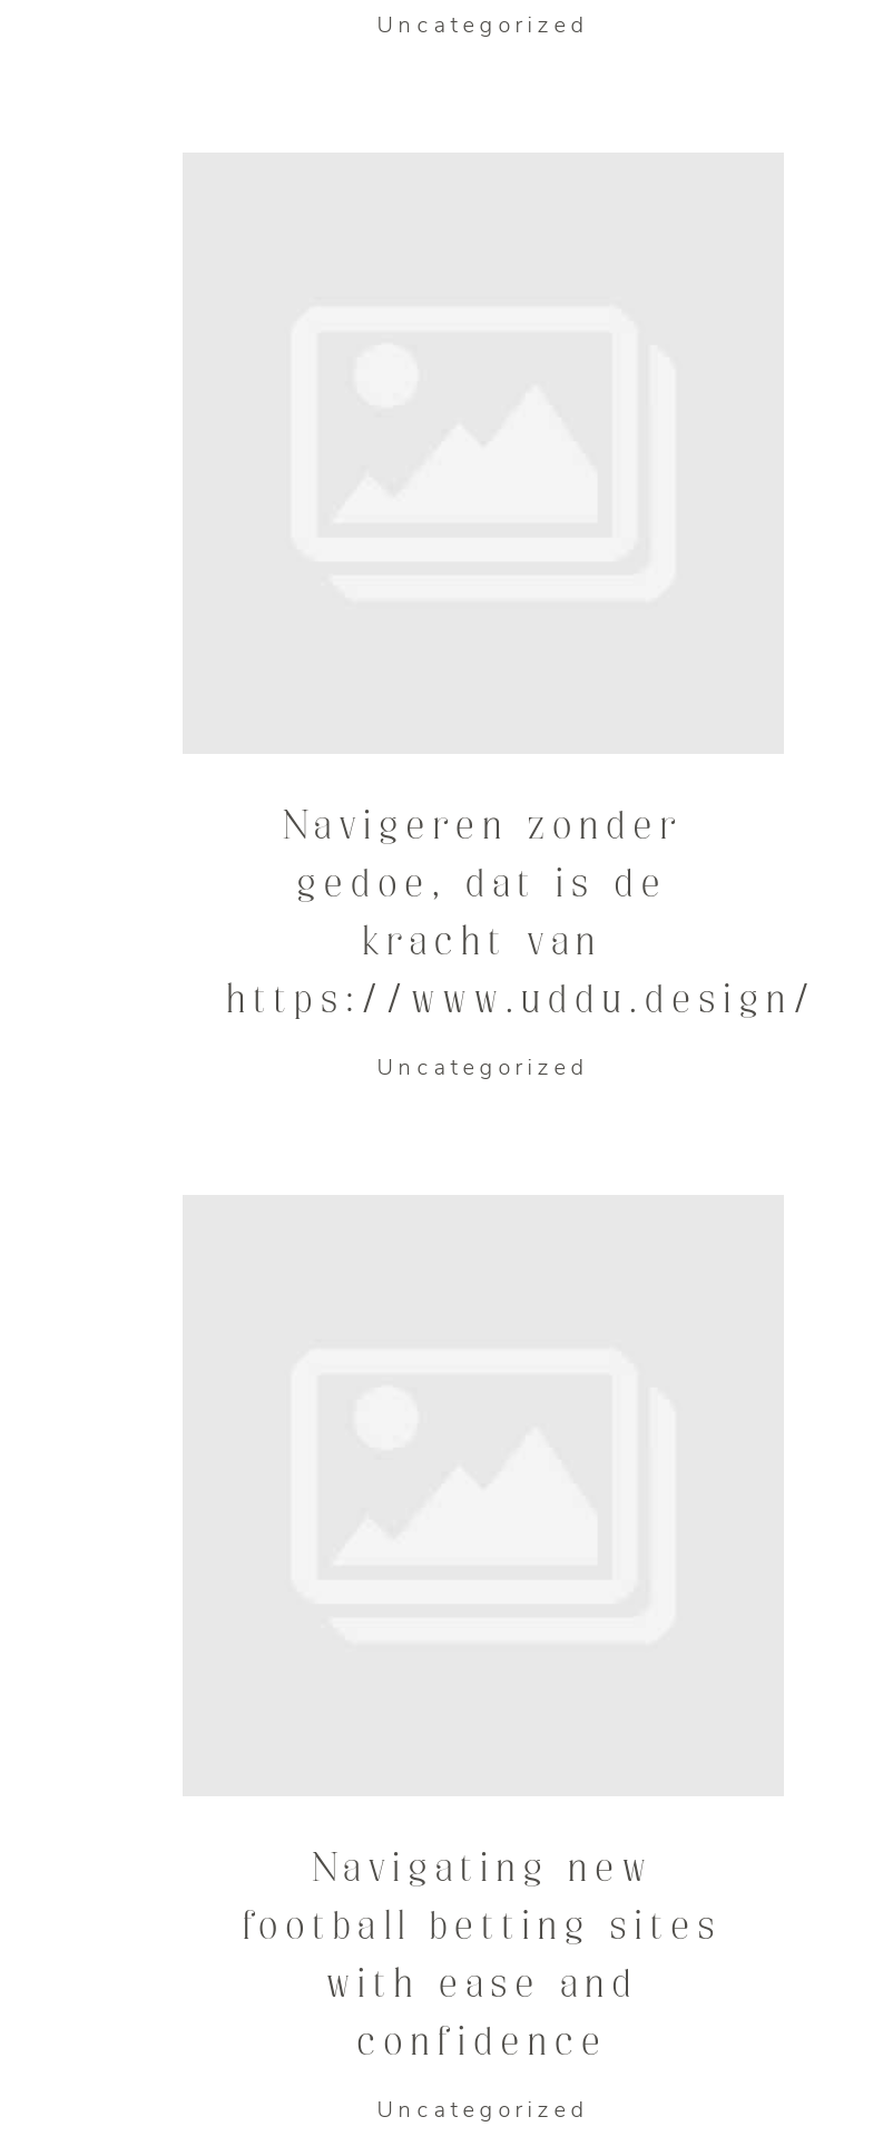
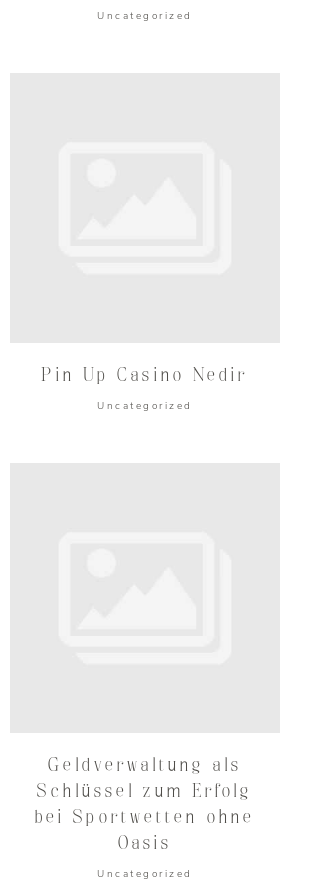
[227,810,819,1019] Navigeren zonder | gedoe, dat is de | kracht van | https://www.uddu.design/ -> [41,368,248,384] Pin Up Casino Nedir
[312,1852,654,1888] Navigating new -> [48,758,242,774] Geldverwaltung als
[243,1910,723,1946] football betting sites -> [37,784,253,800] Schlüssel zum Erfolg
[327,1968,640,2004] with ease and -> [35,810,255,826] bei Sportwetten ohne
[357,2026,609,2062] confidence -> [118,836,172,852] Oasis

